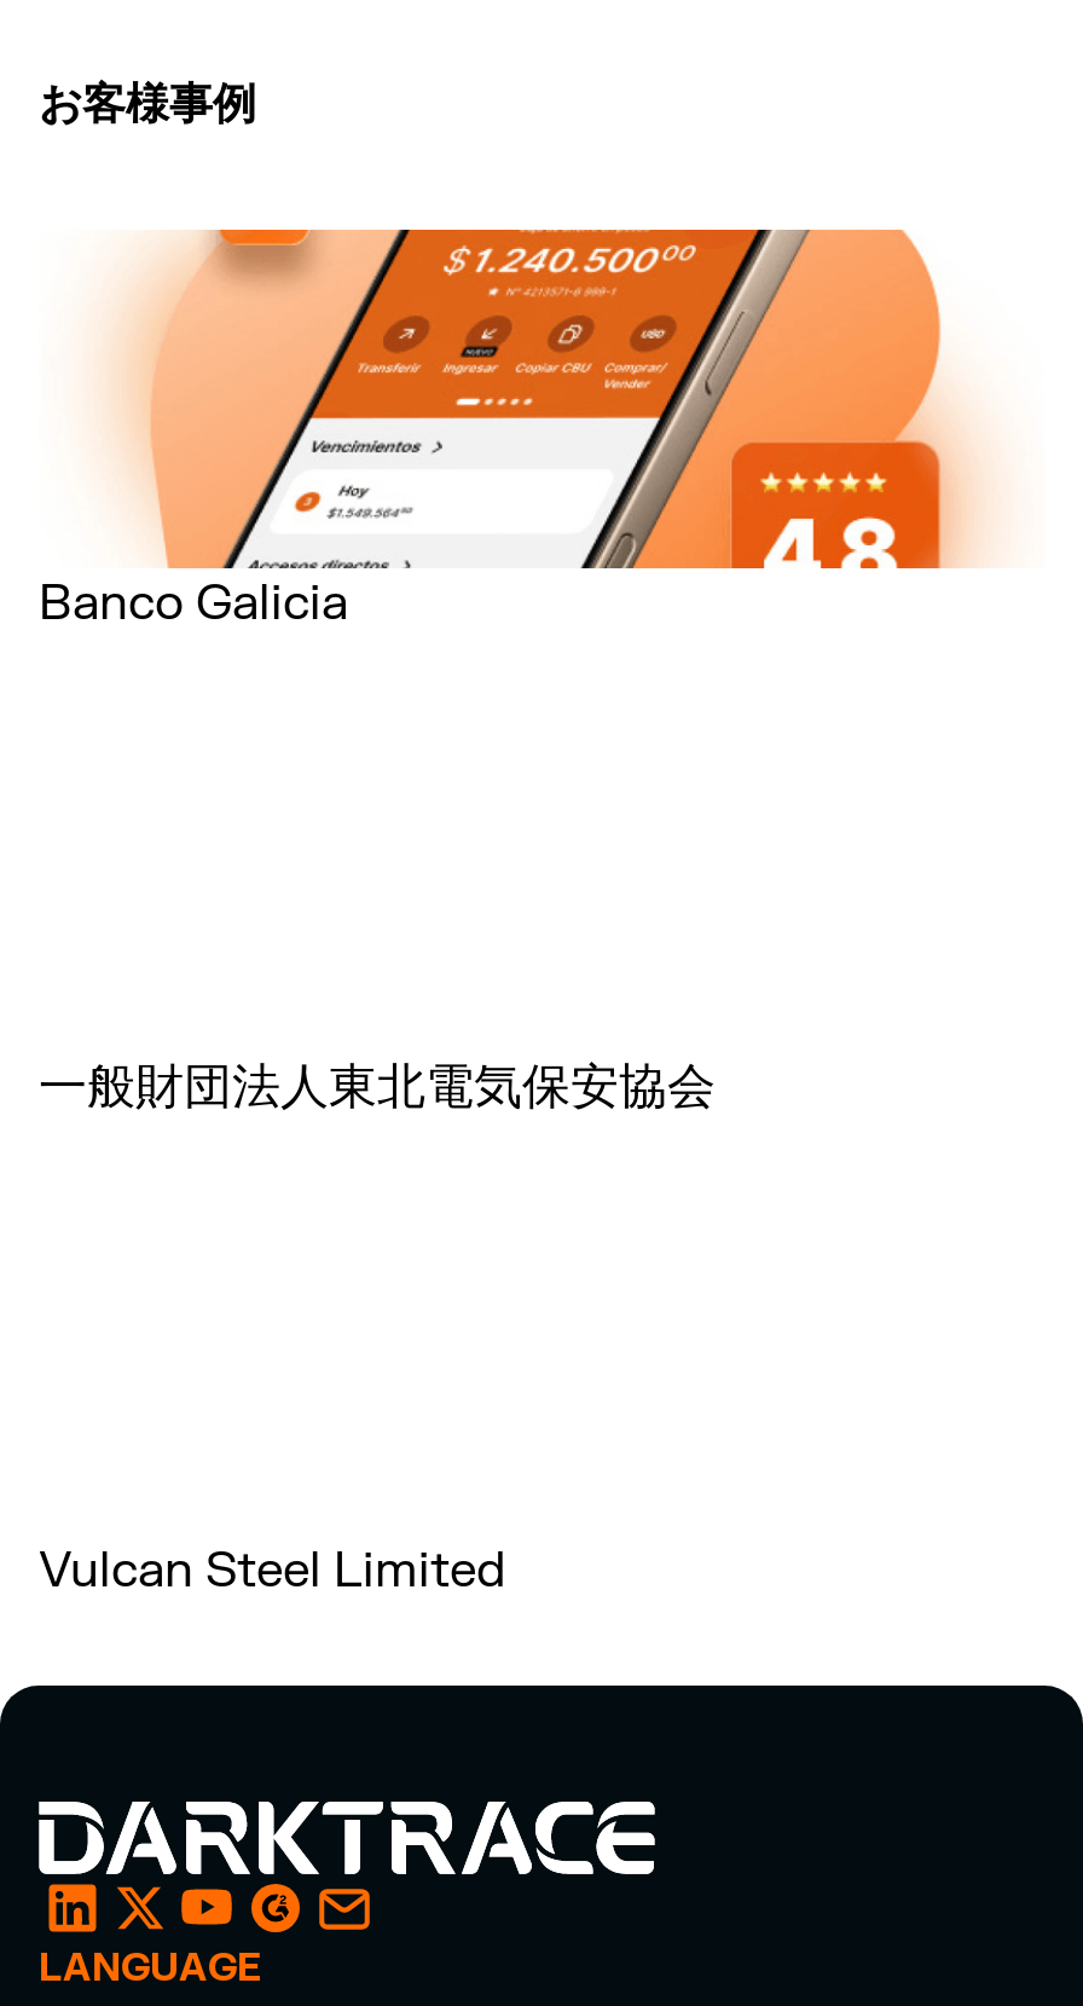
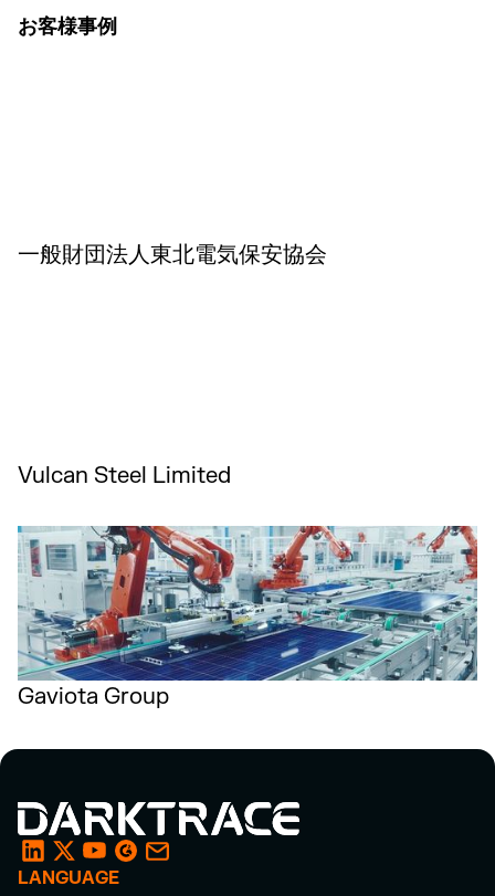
[39,227,994,634] [image] | Banco Galicia -> none
moved [39,1057,716,1601] -> [18,241,327,489]: 一般財団法人東北電気保安協会 | Vulcan Steel Limited
none -> [17,525,478,710] [image] | Gaviota Group

